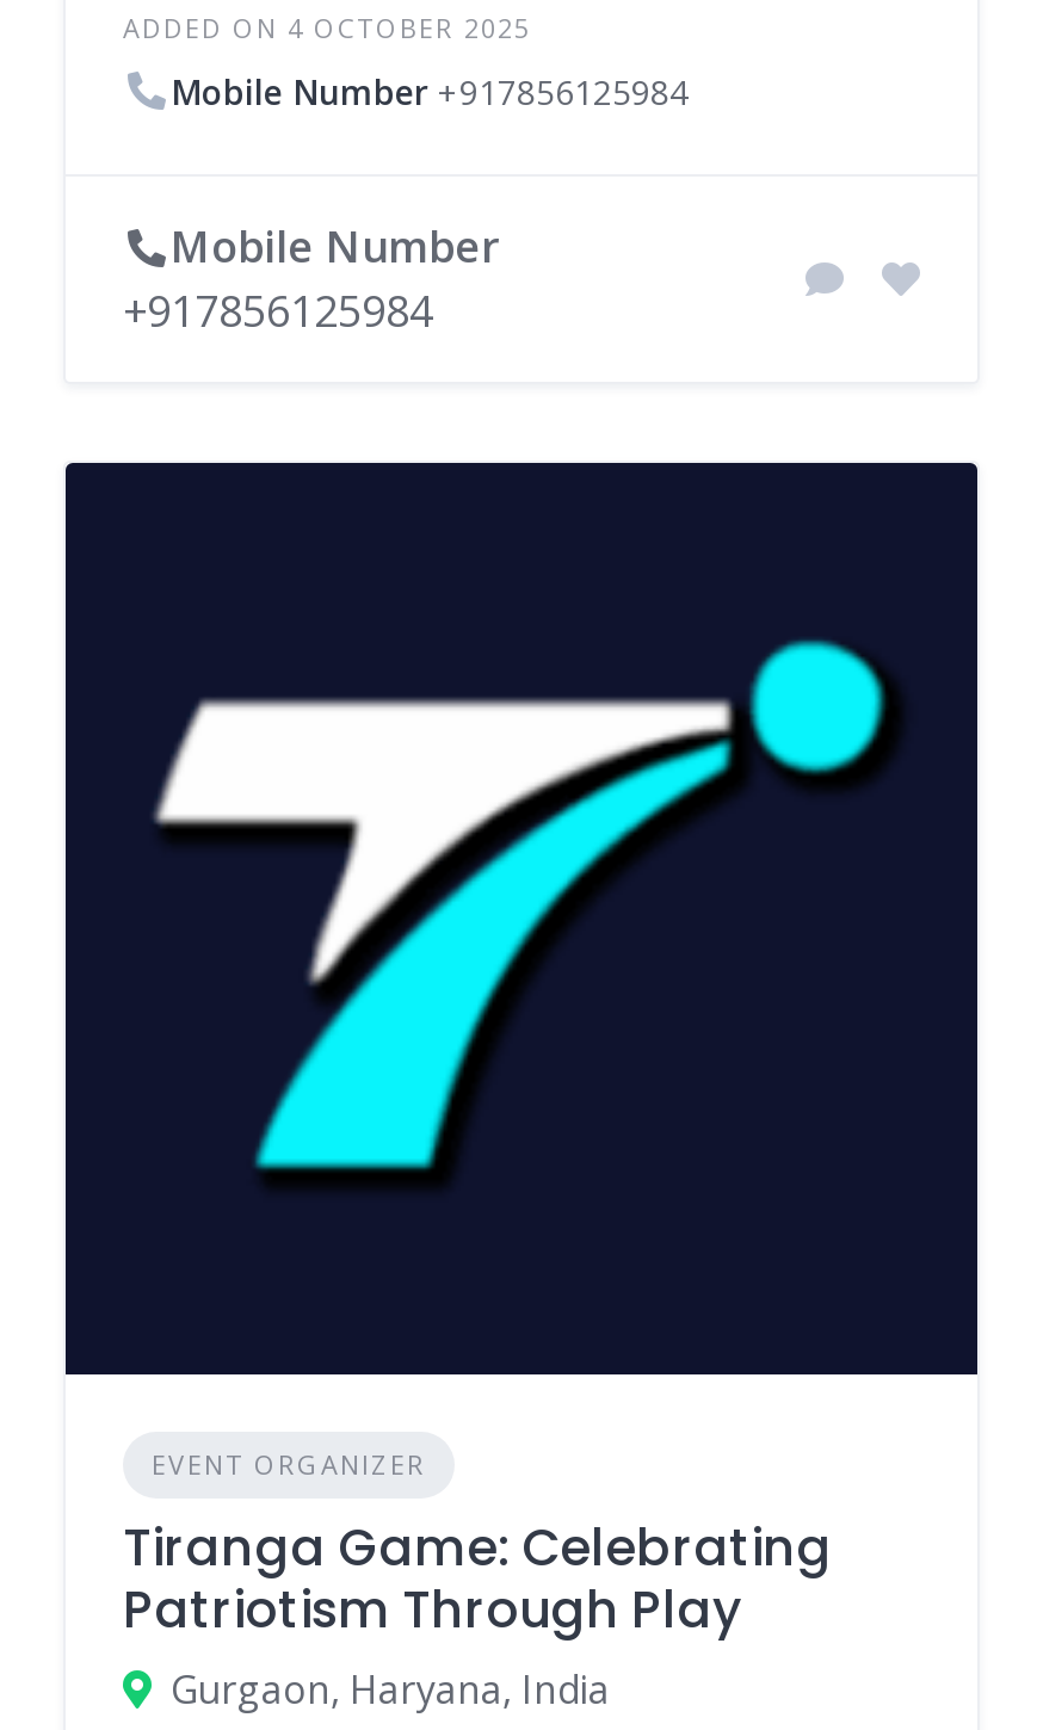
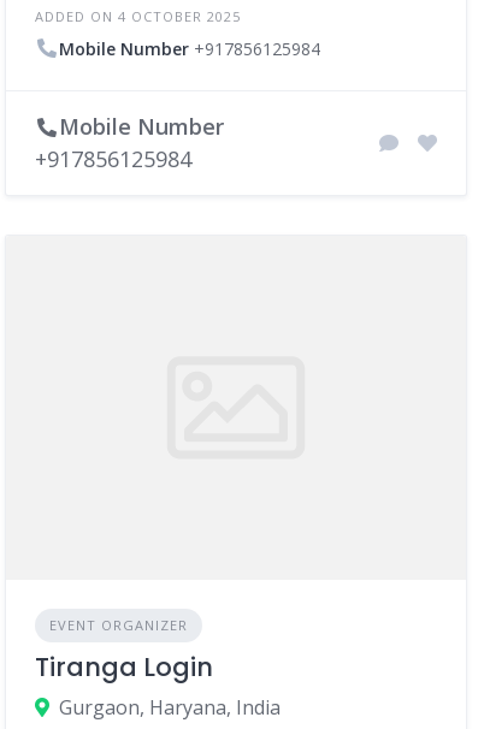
[63,462,980,1378] [image] -> none
[123,1514,832,1645] Tiranga Game: Celebrating | Patriotism Through Play -> [35,650,213,685] Tiranga Login

